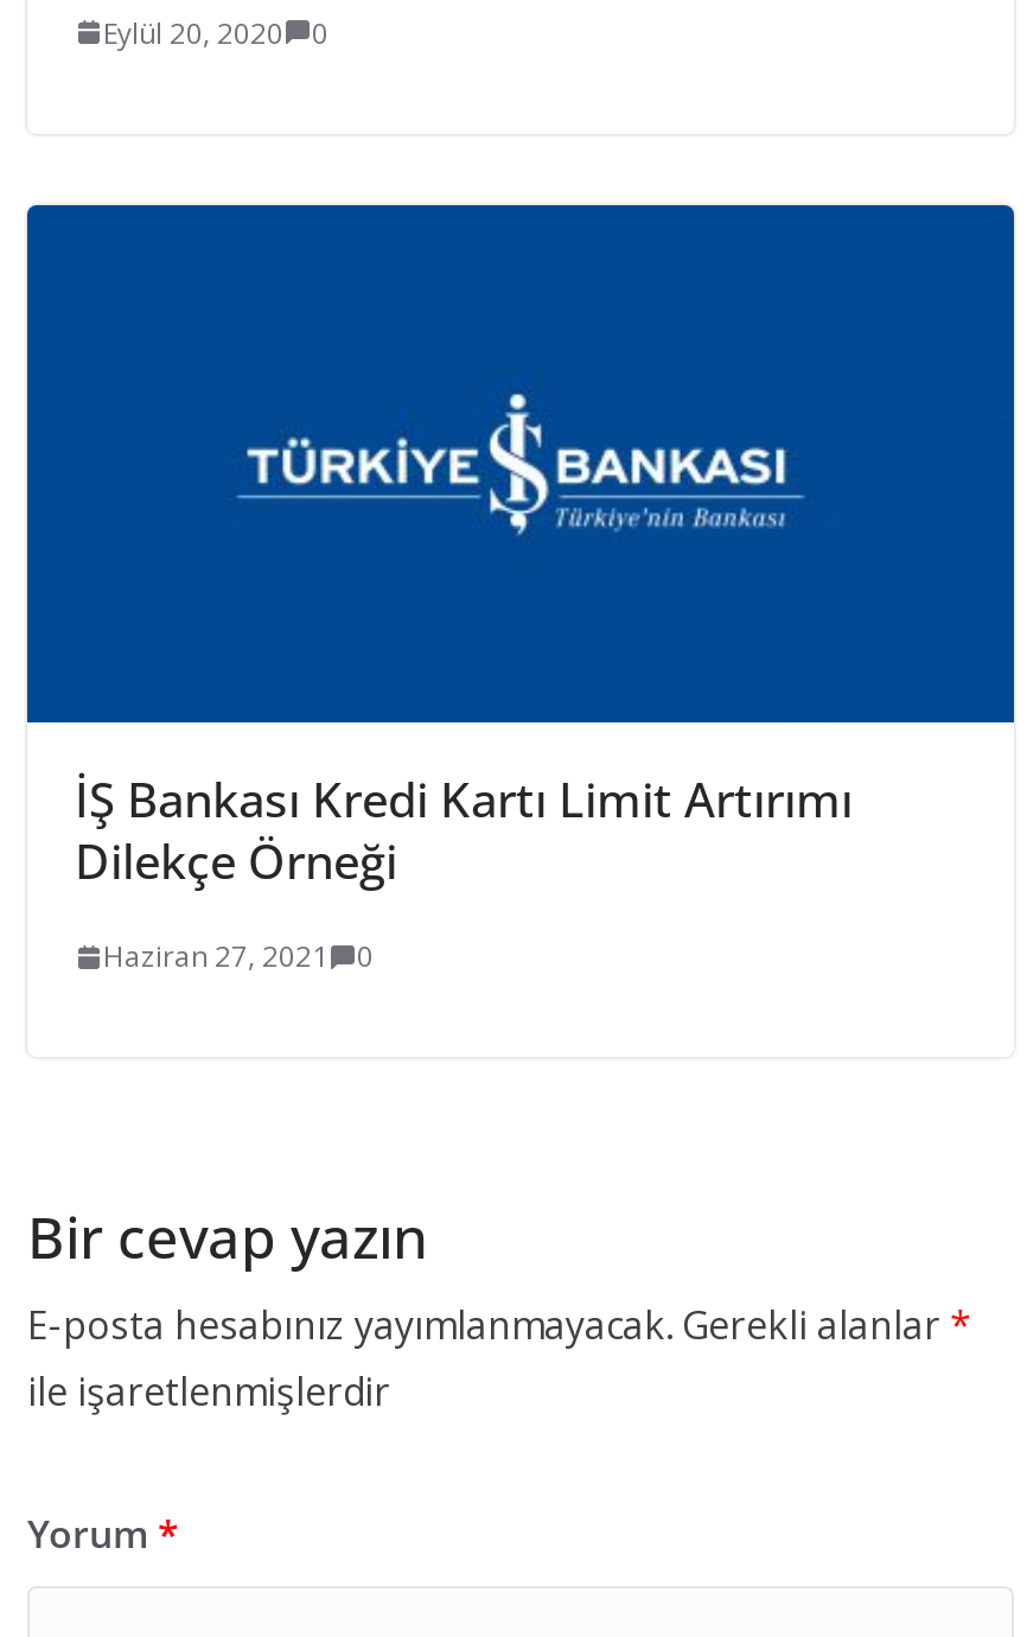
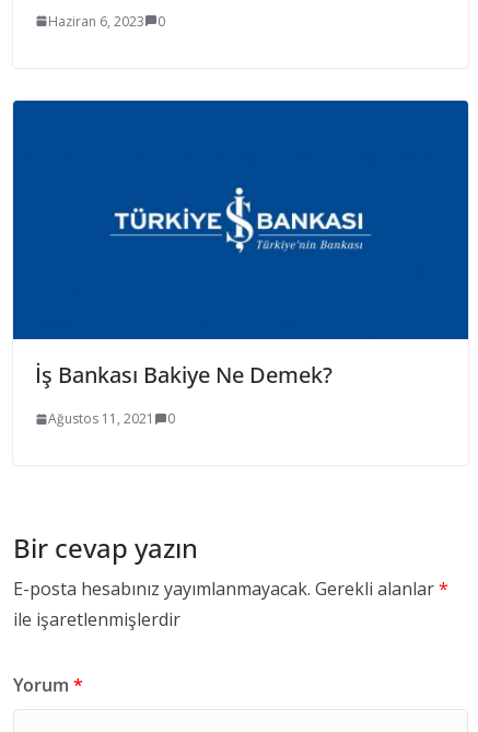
[103,12,328,53] Eylül 20, 2020 0 -> [48,12,165,30] Haziran 6, 2023 0
[75,768,853,894] İŞ Bankası Kredi Kartı Limit Artırımı | Dilekçe Örneği -> [35,360,333,390] İş Bankası Bakiye Ne Demek?
[103,937,374,977] Haziran 27, 2021 0 -> [48,410,175,428] Ağustos 11, 2021 0

